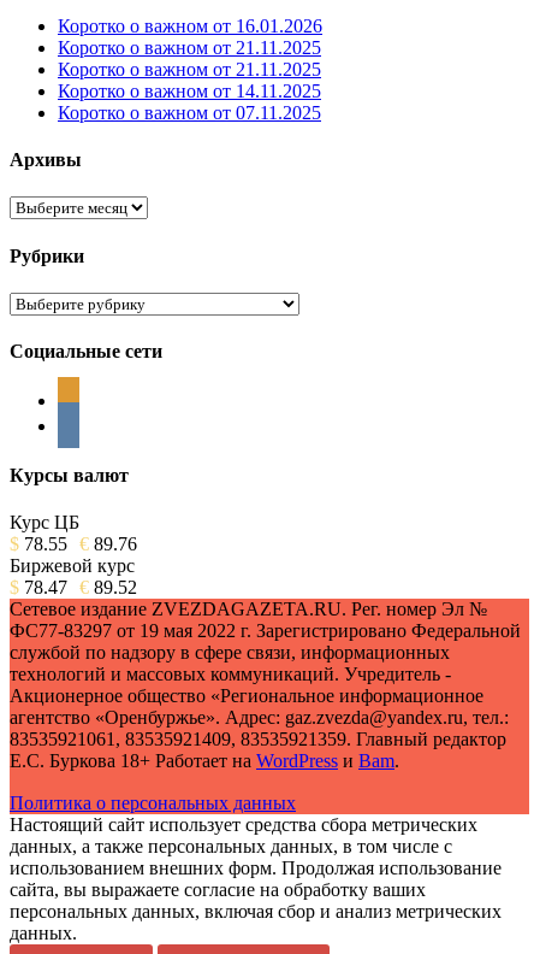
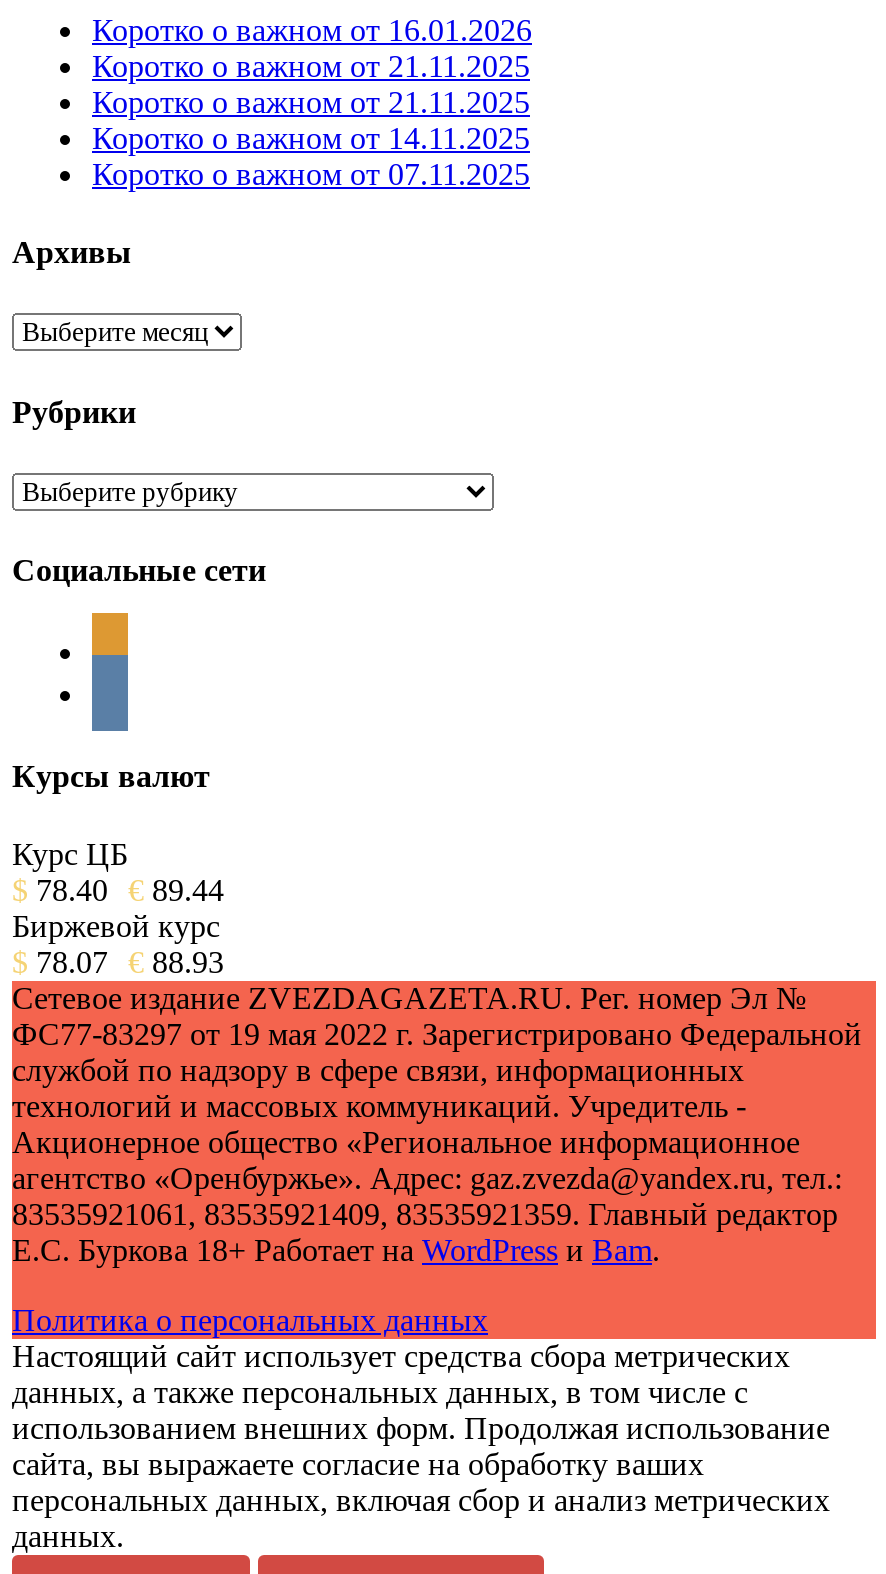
[10,534,137,554] $ 78.55 € 89.76 -> [12,873,224,907] $ 78.40 € 89.44
[10,577,137,597] $ 78.47 € 89.52 -> [12,945,224,979] $ 78.07 € 88.93

